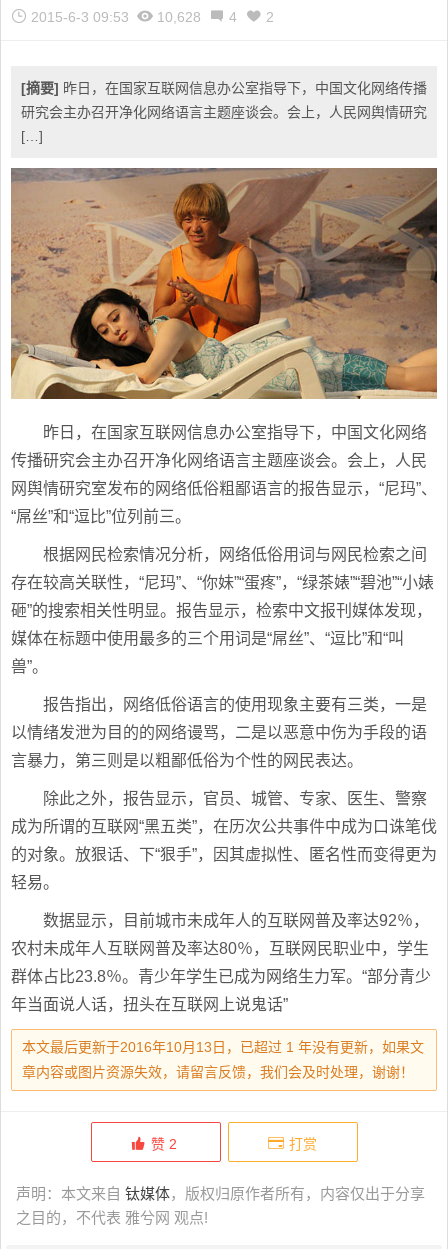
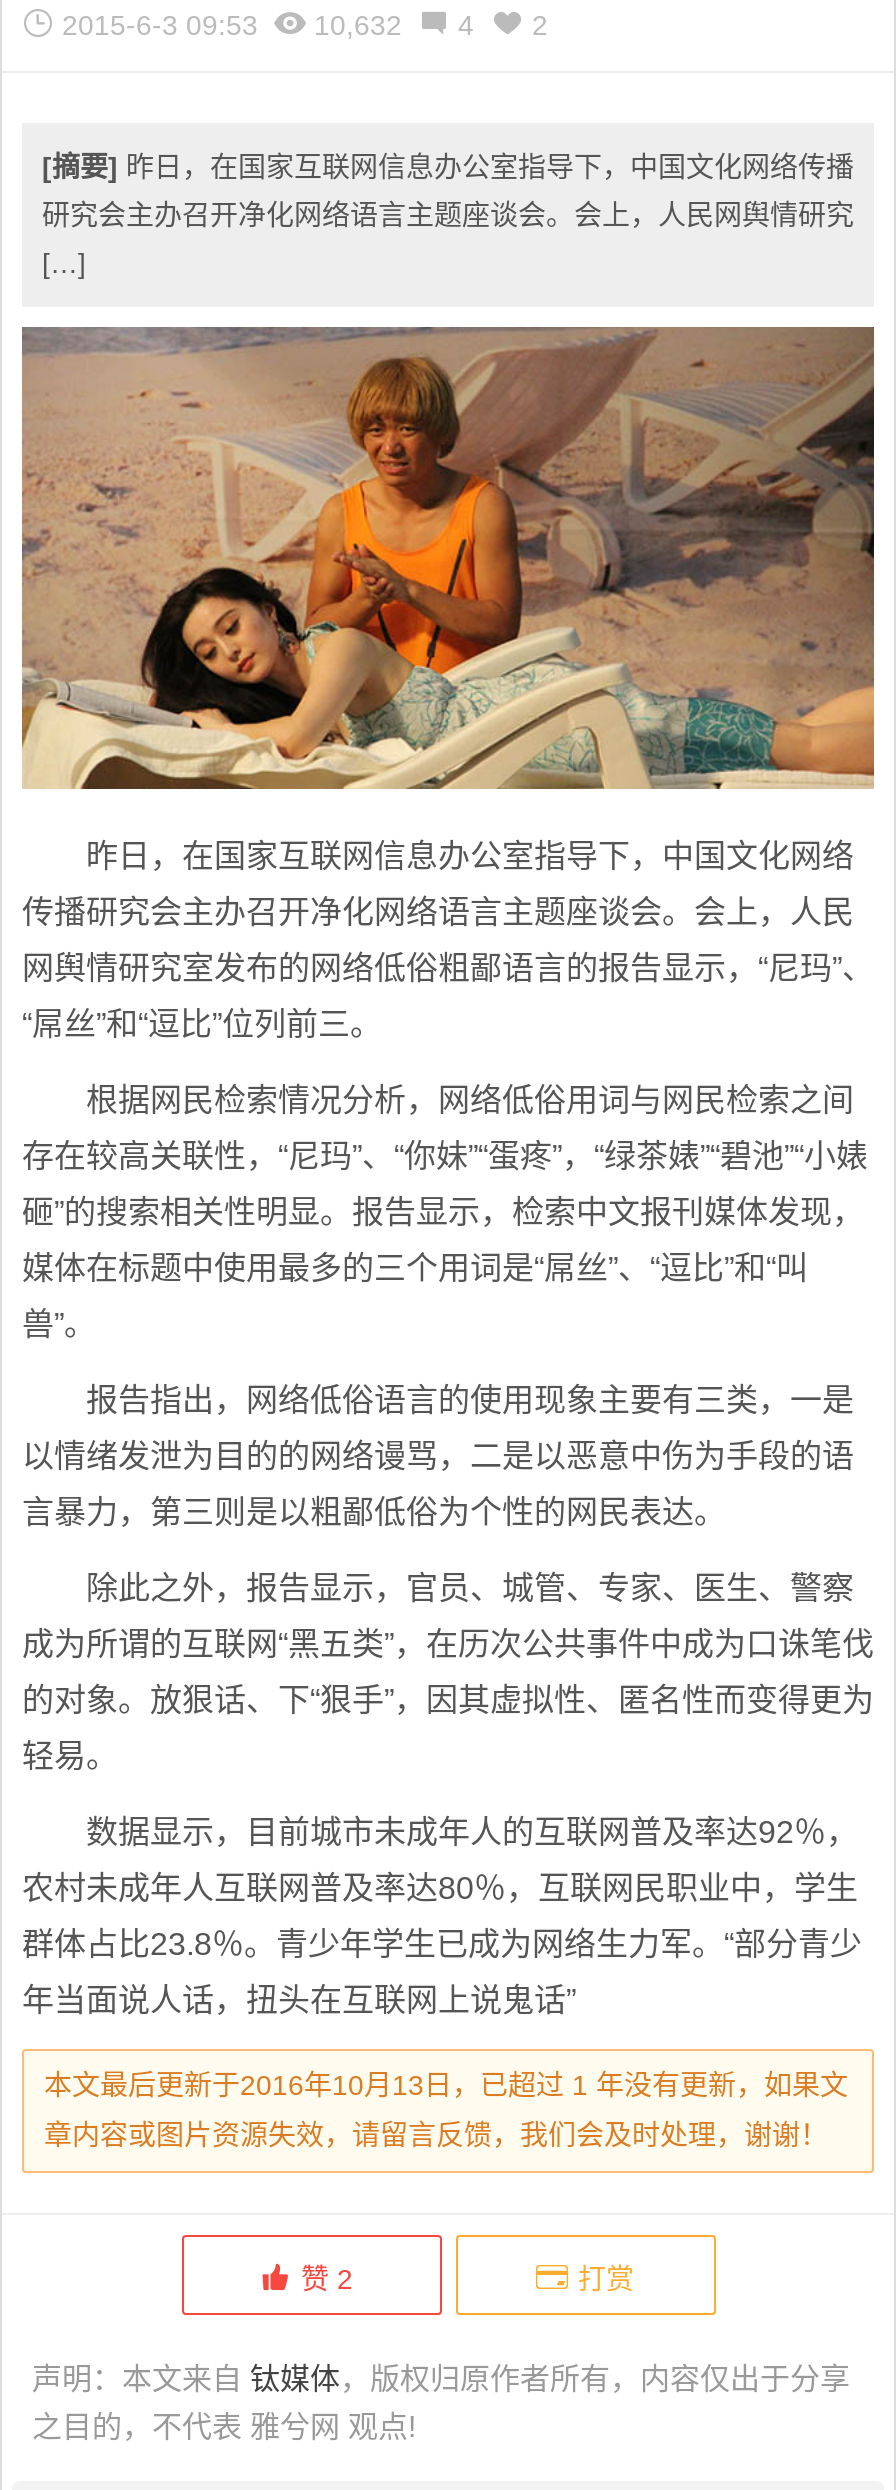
[27,9,274,25] 2015-6-3 09:53 10,628 4 2 -> [54,9,548,41] 2015-6-3 09:53 10,632 4 2

